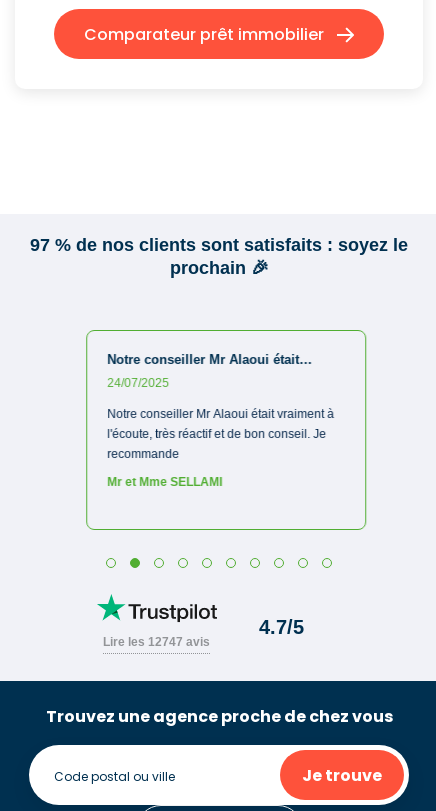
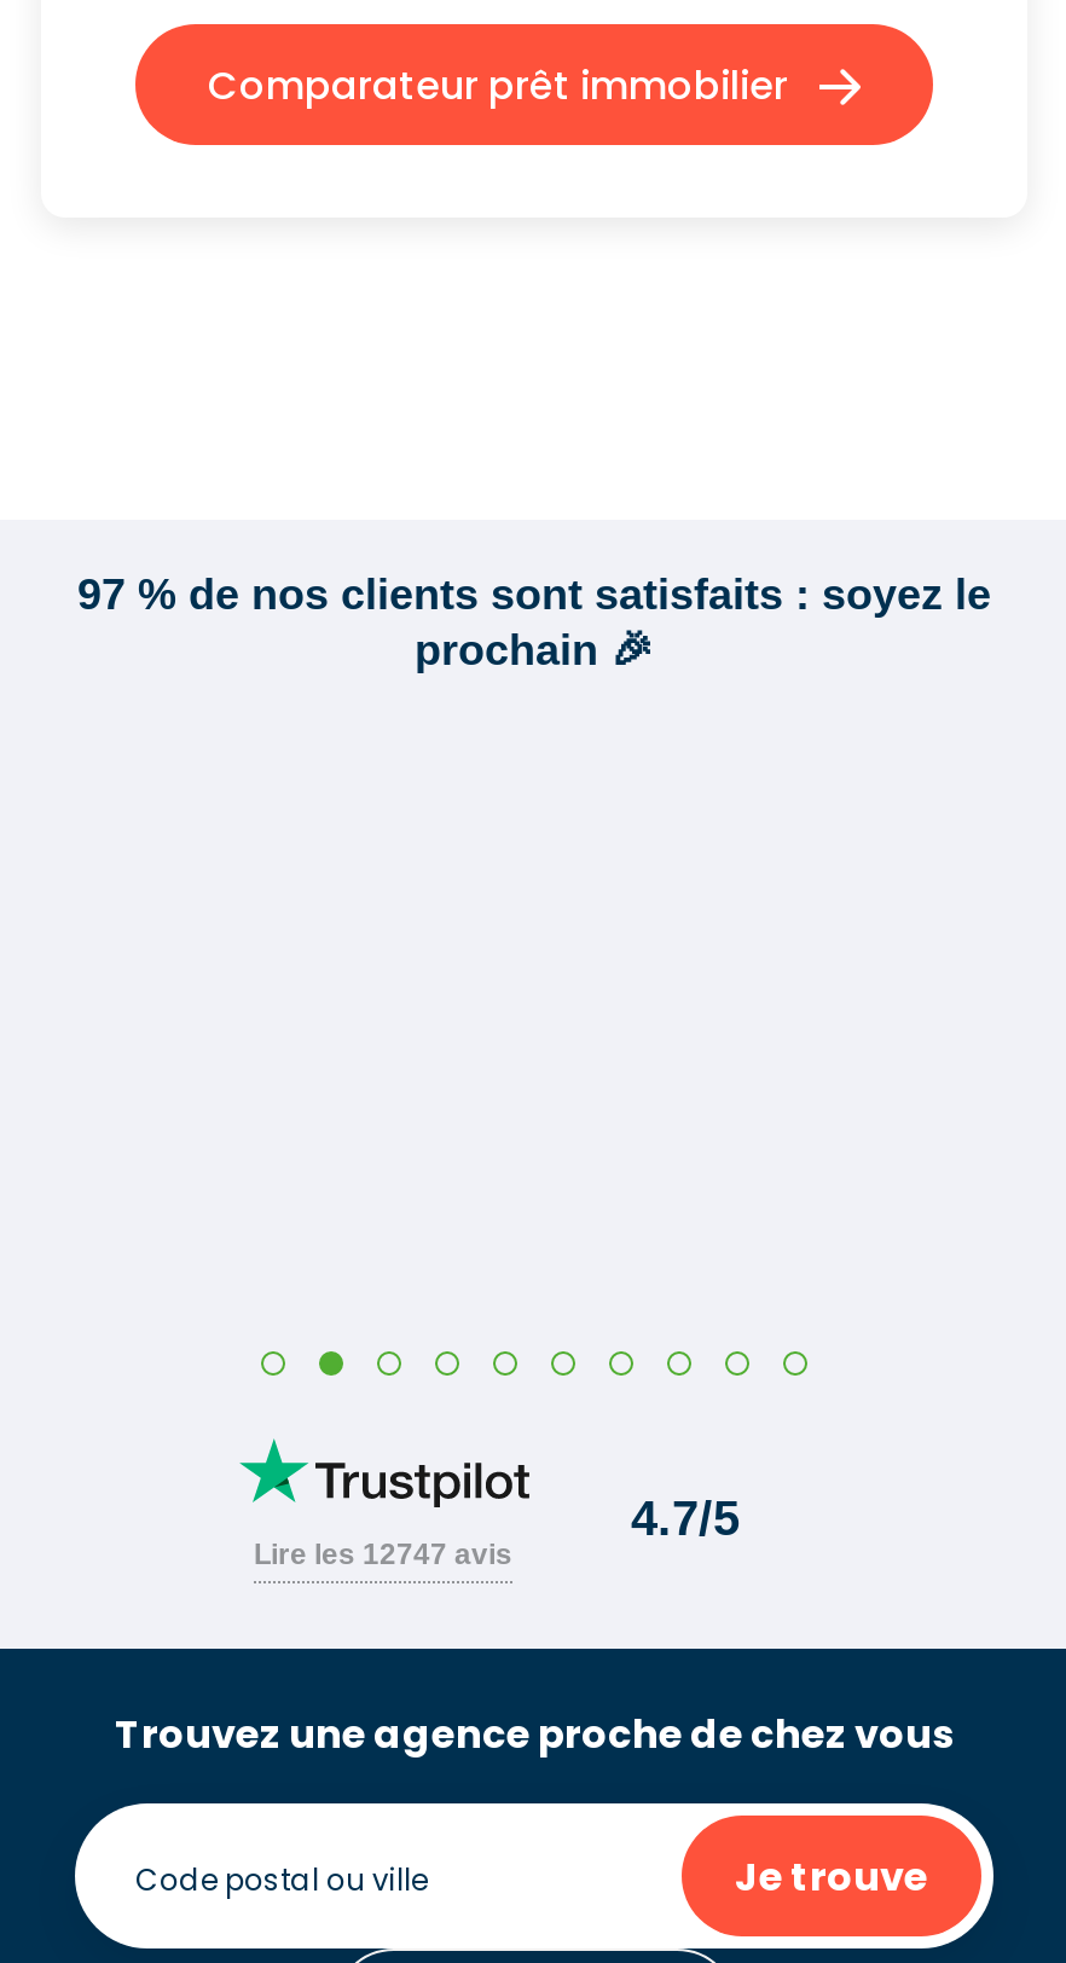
[85,329,367,531] [image] -> none

